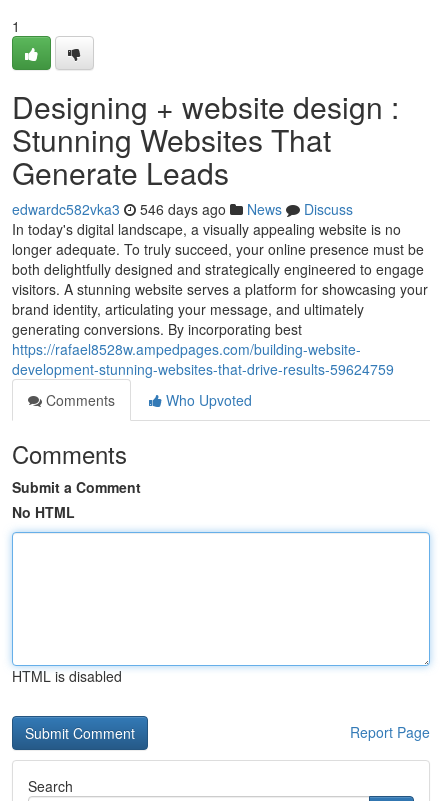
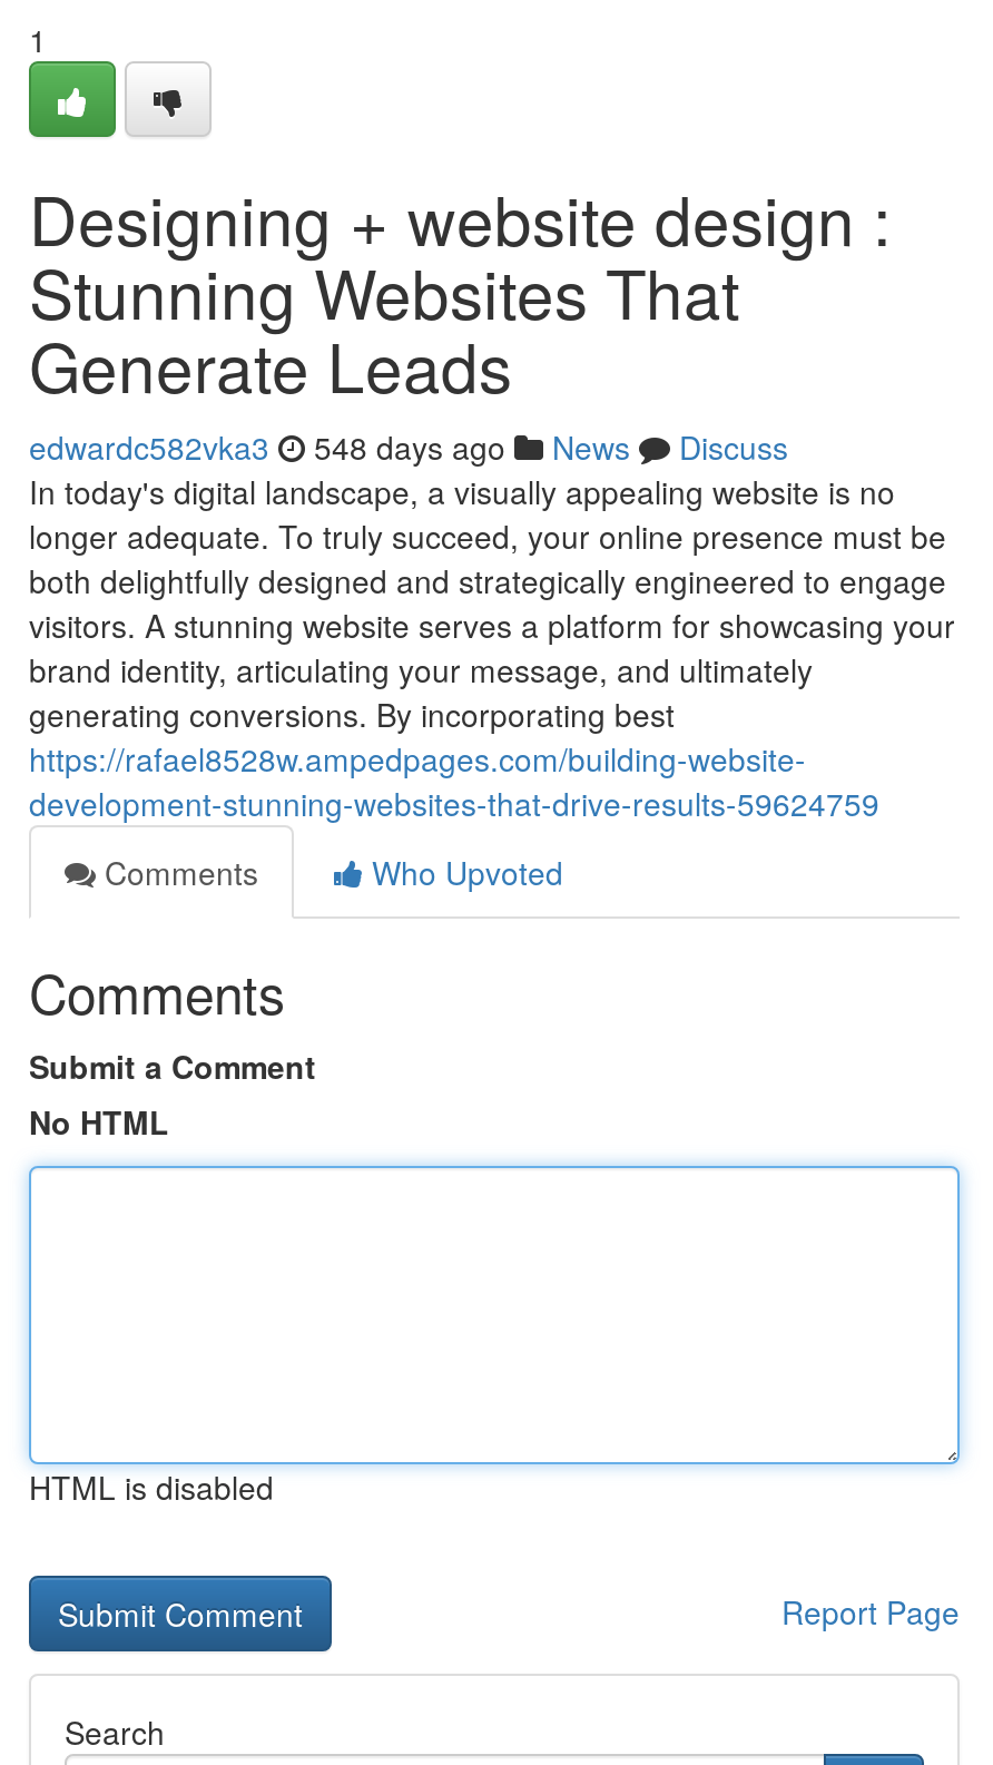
[12,199,353,219] edwardc582vka3 546 days ago News Discuss -> [29,424,788,469] edwardc582vka3 548 days ago News Discuss

